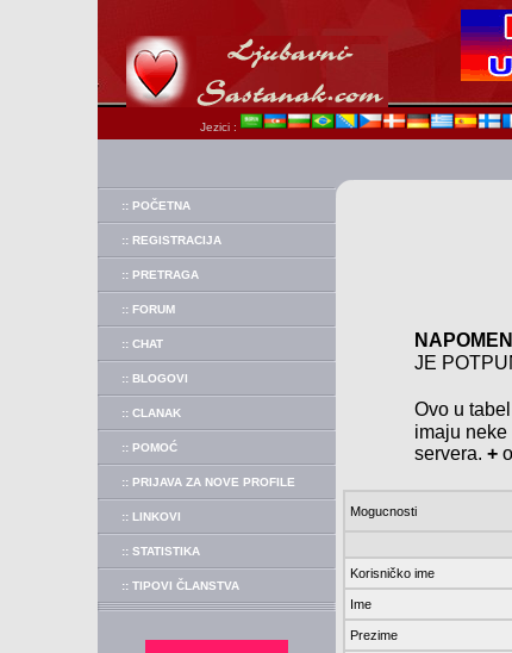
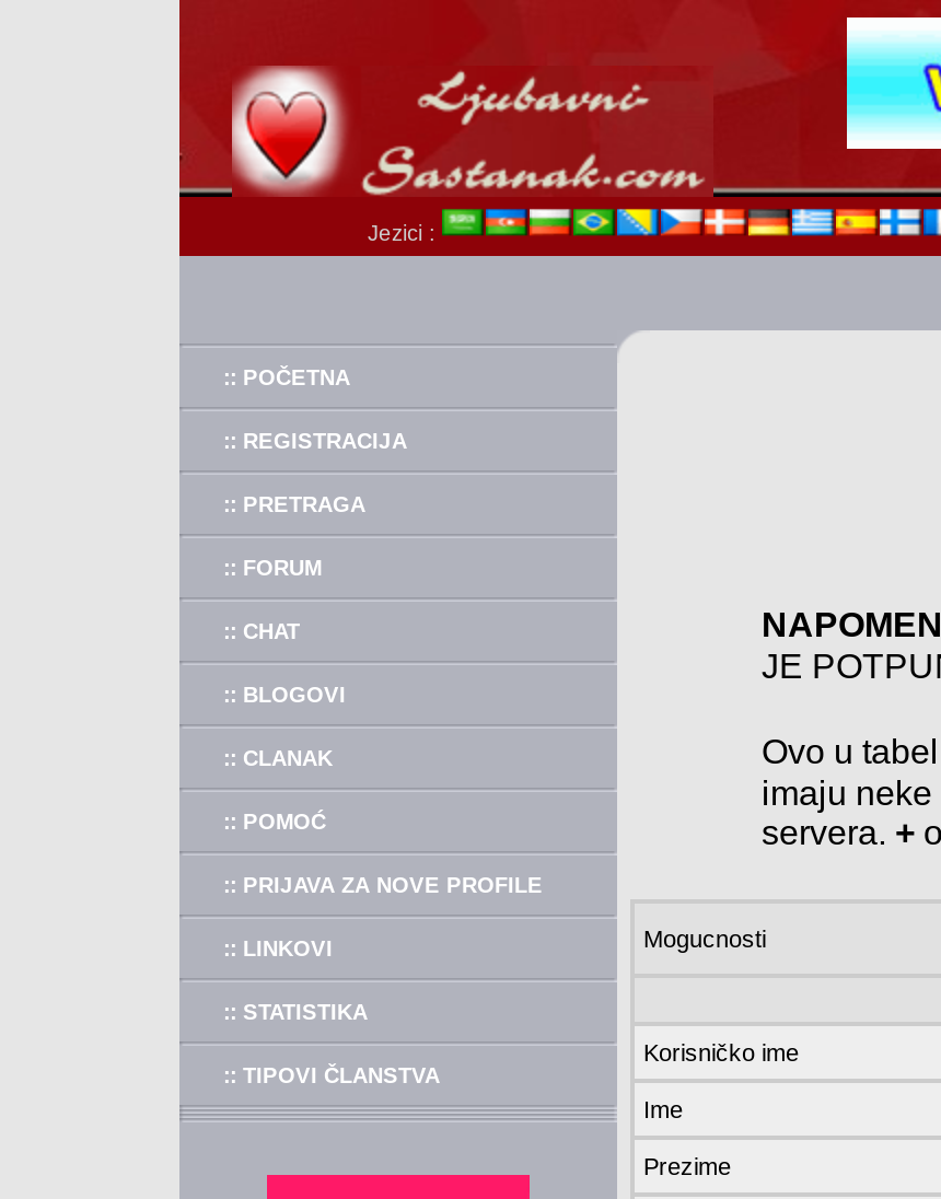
[460,8,508,81] [image] -> [845,15,934,151] [image]

